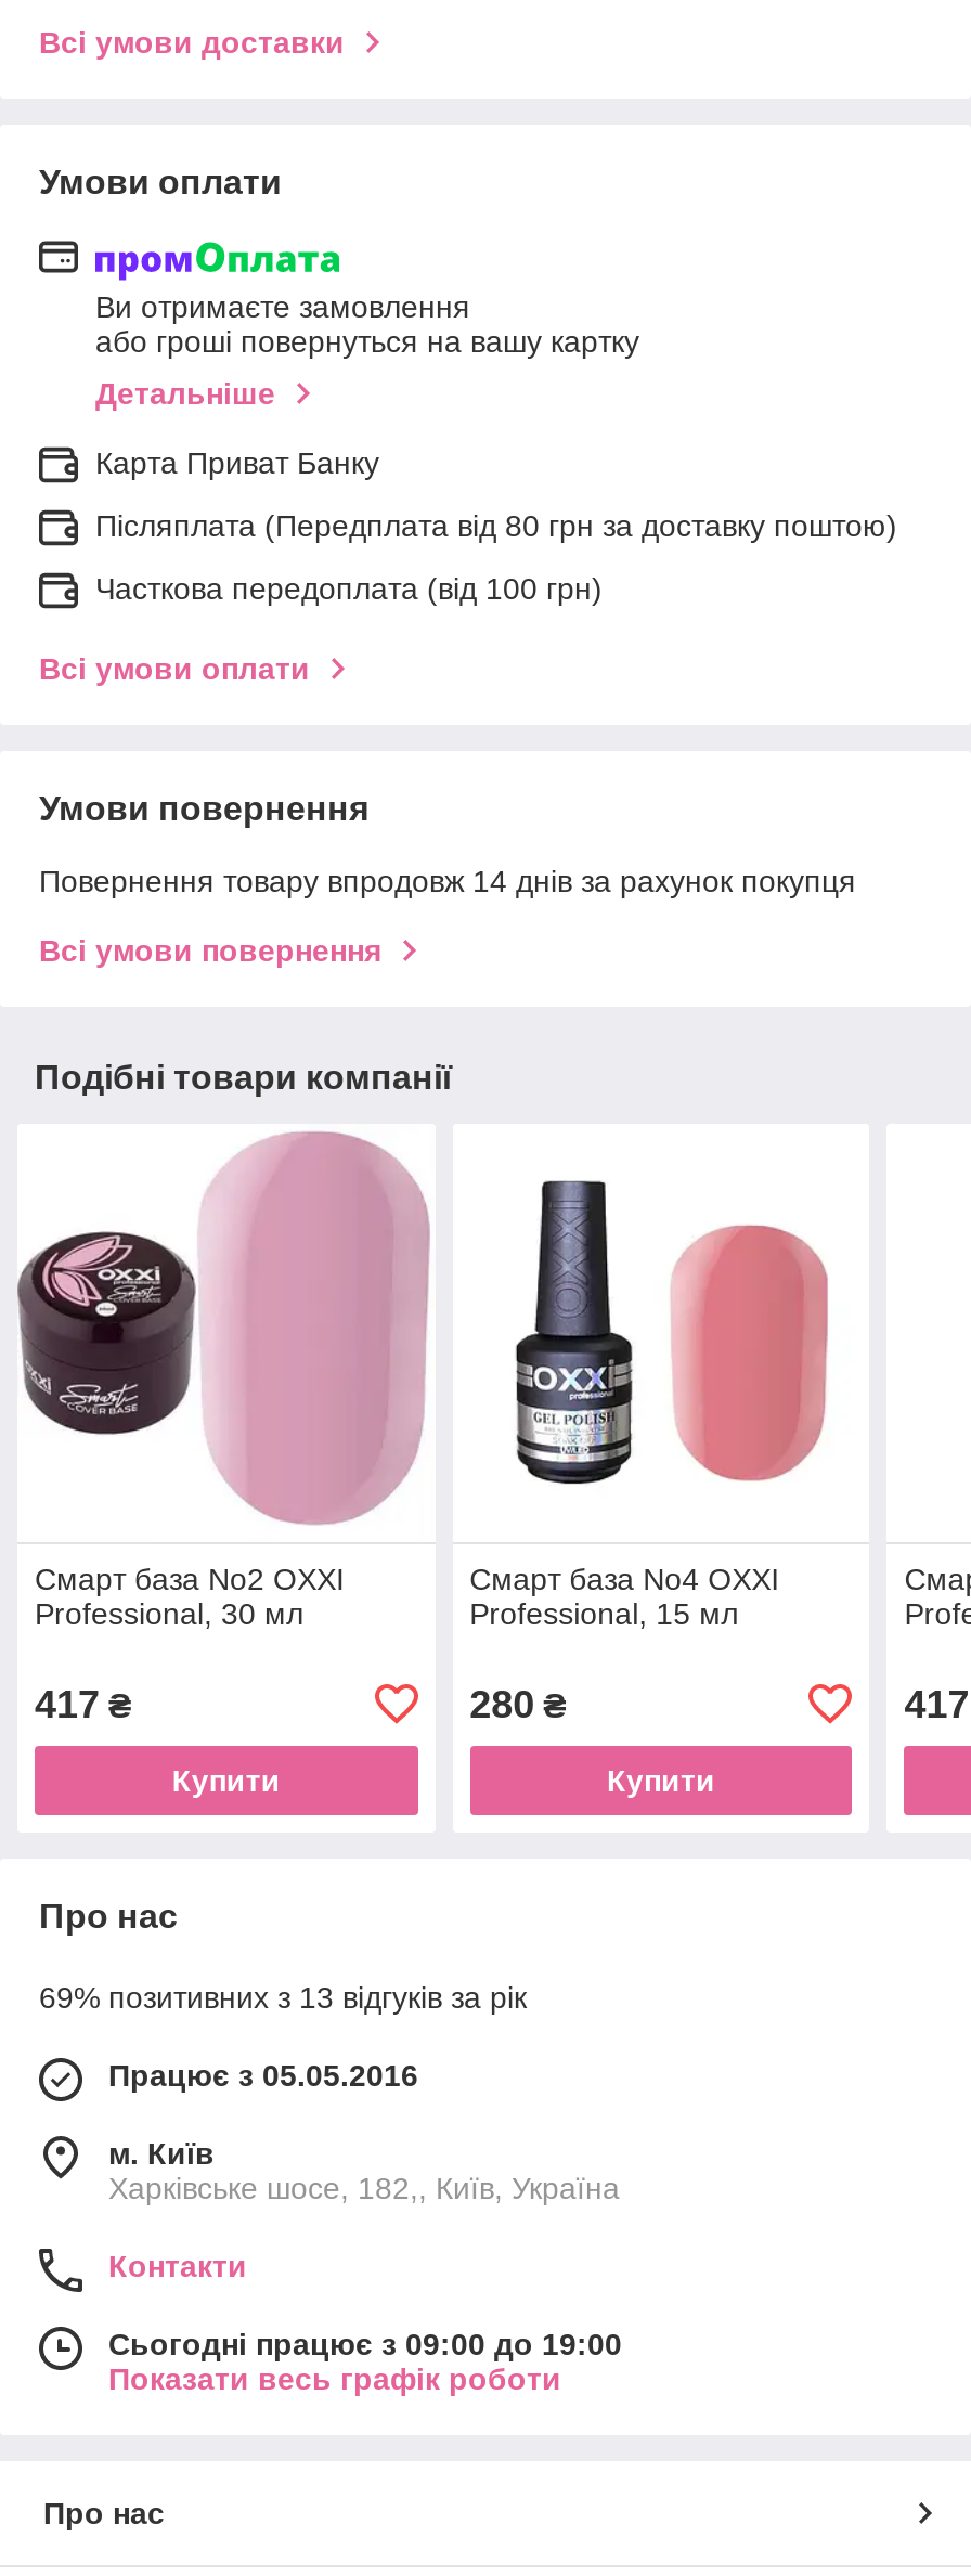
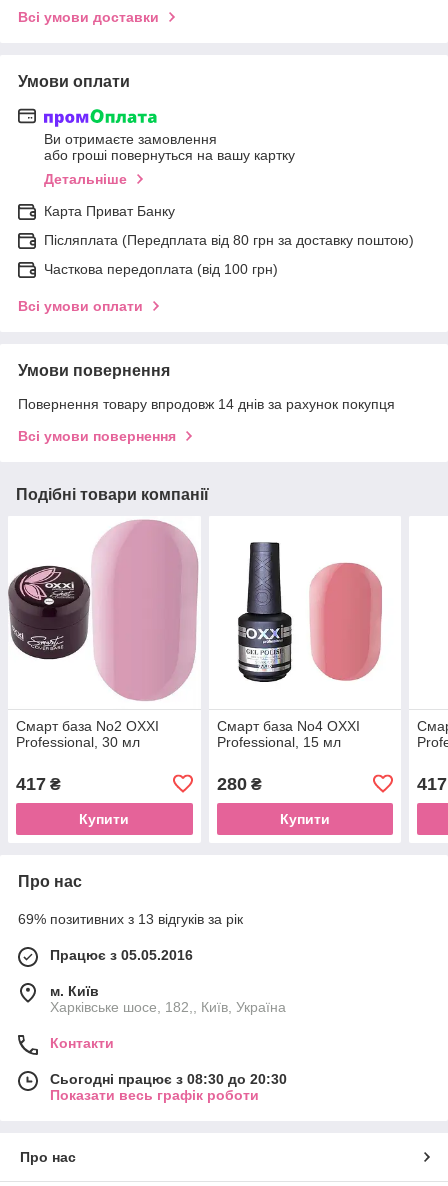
[108,2326,622,2361] Сьогодні працює з 09:00 до 19:00 -> [50,1071,287,1087] Сьогодні працює з 08:30 до 20:30

